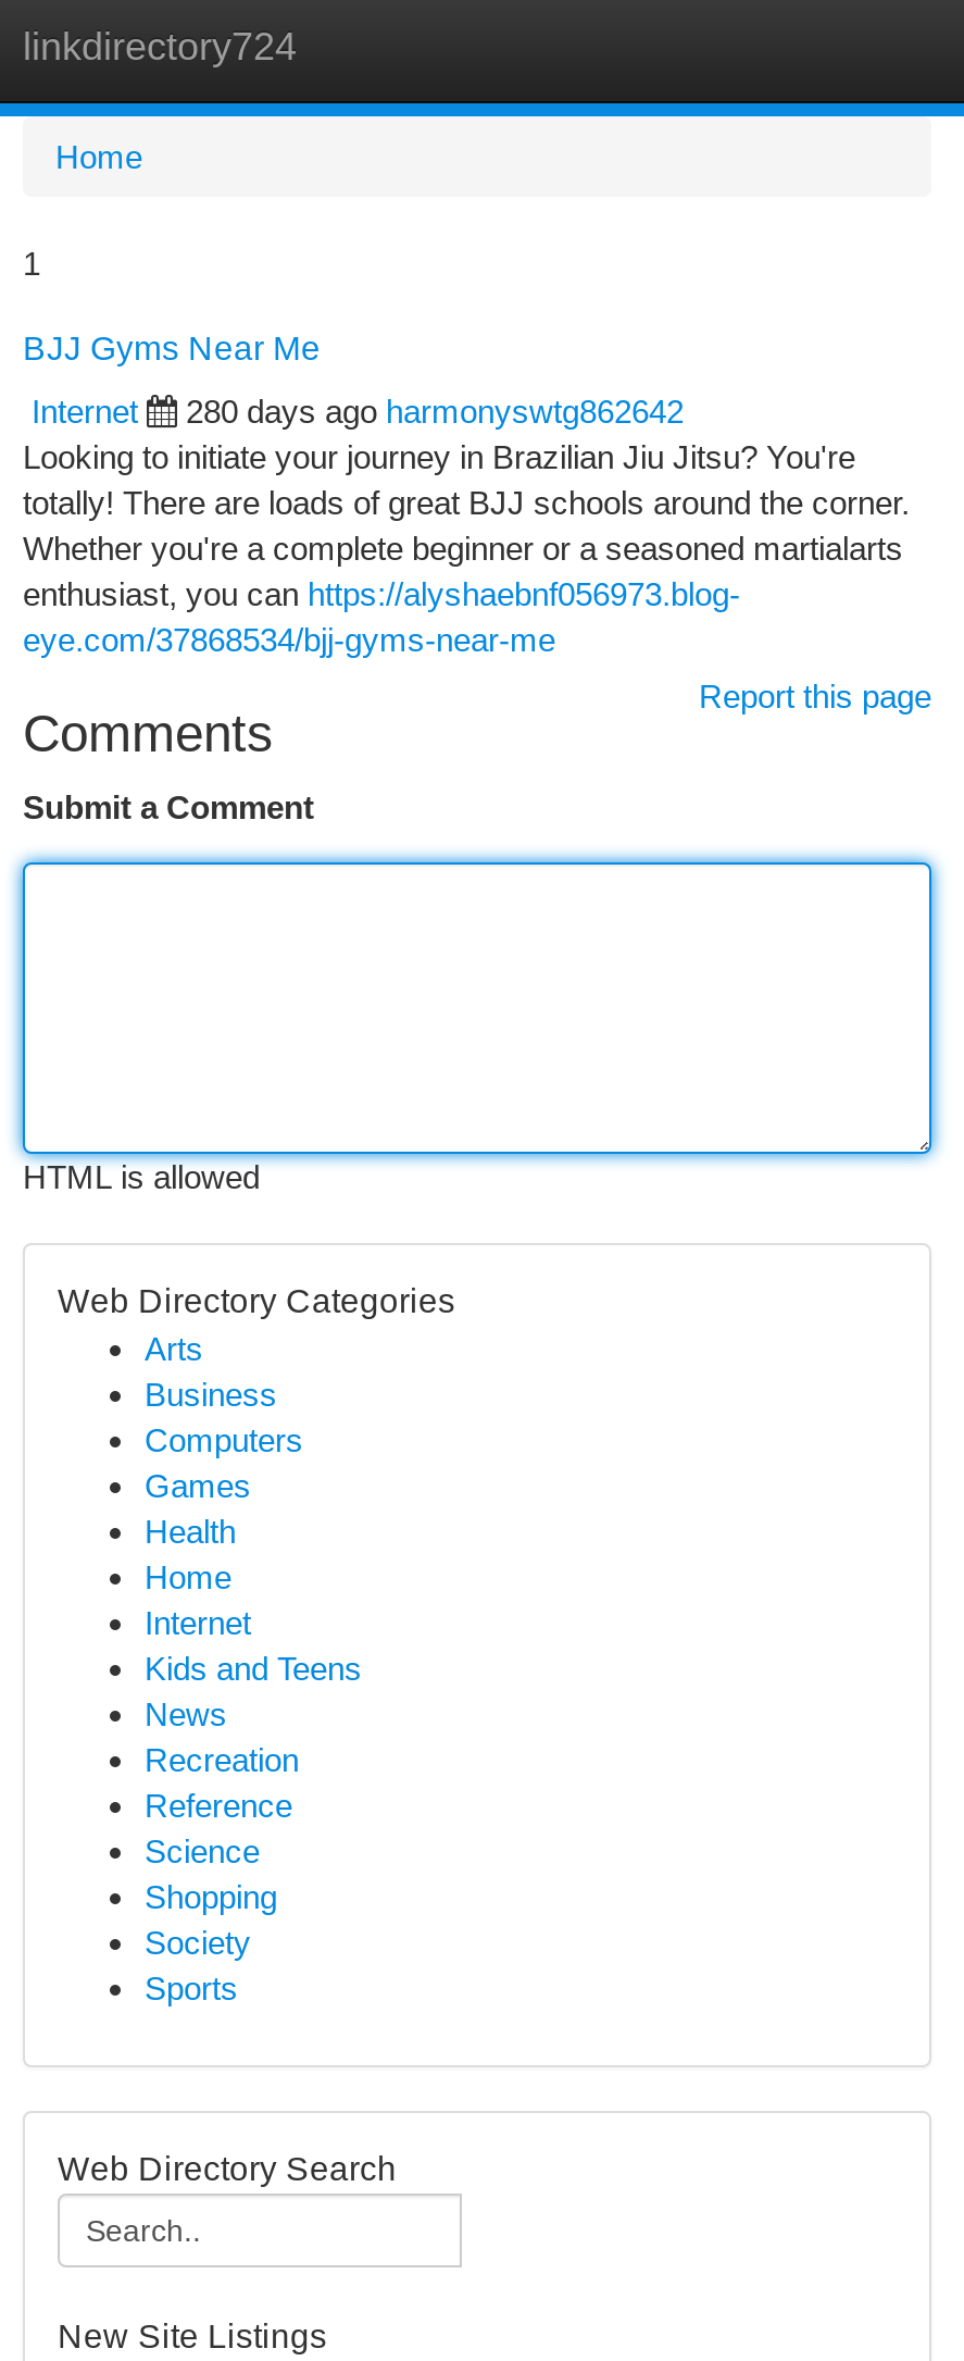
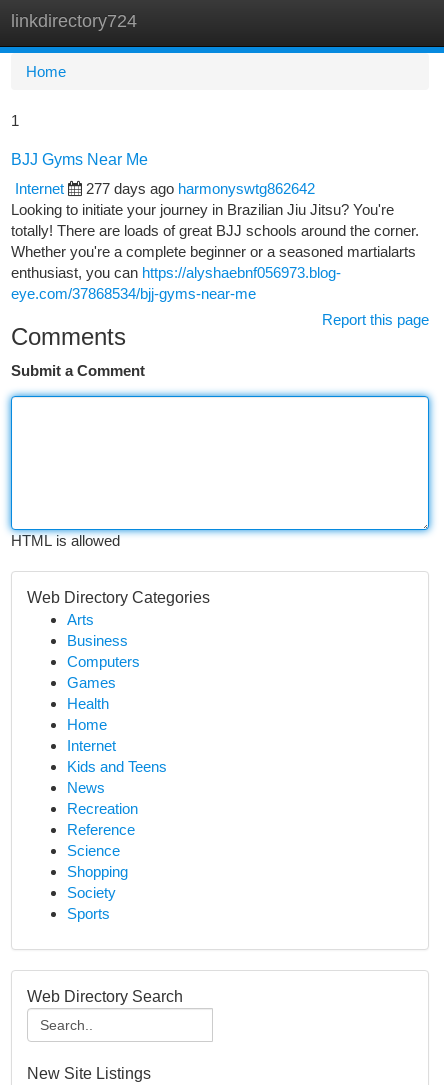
[186,393,684,430] 280 days ago harmonyswtg862642 -> [86,180,315,197] 277 days ago harmonyswtg862642

